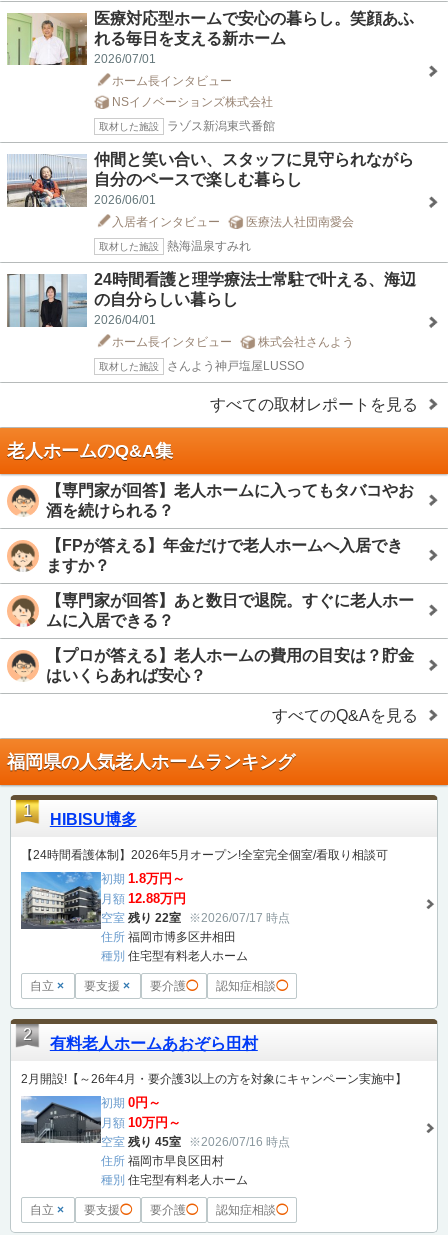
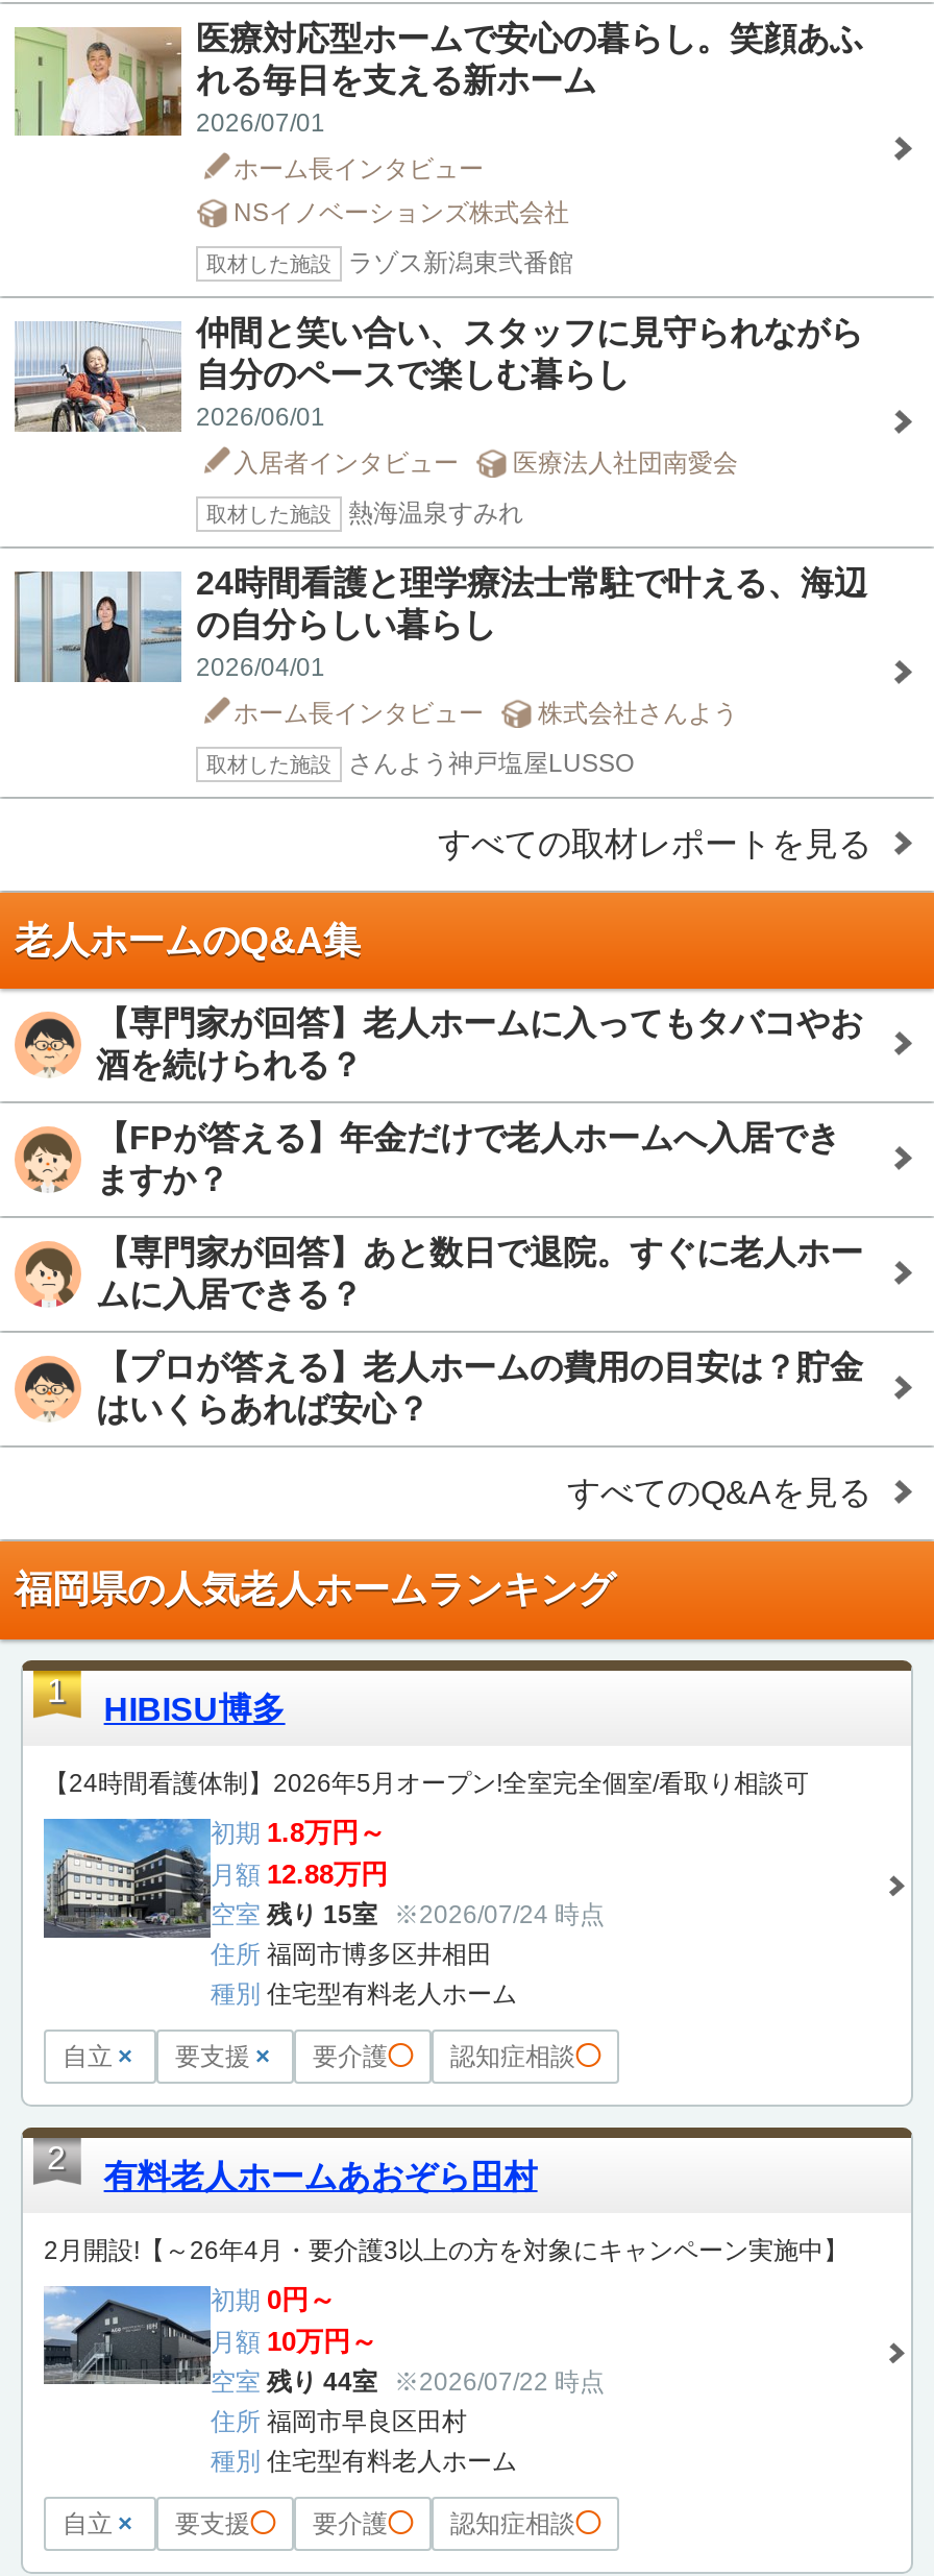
[101,911,290,925] 空室 残り 22室 ※2026/07/17 時点 -> [211,1900,605,1929] 空室 残り 15室 ※2026/07/24 時点
[101,1135,290,1149] 空室 残り 45室 ※2026/07/16 時点 -> [211,2367,605,2396] 空室 残り 44室 ※2026/07/22 時点

